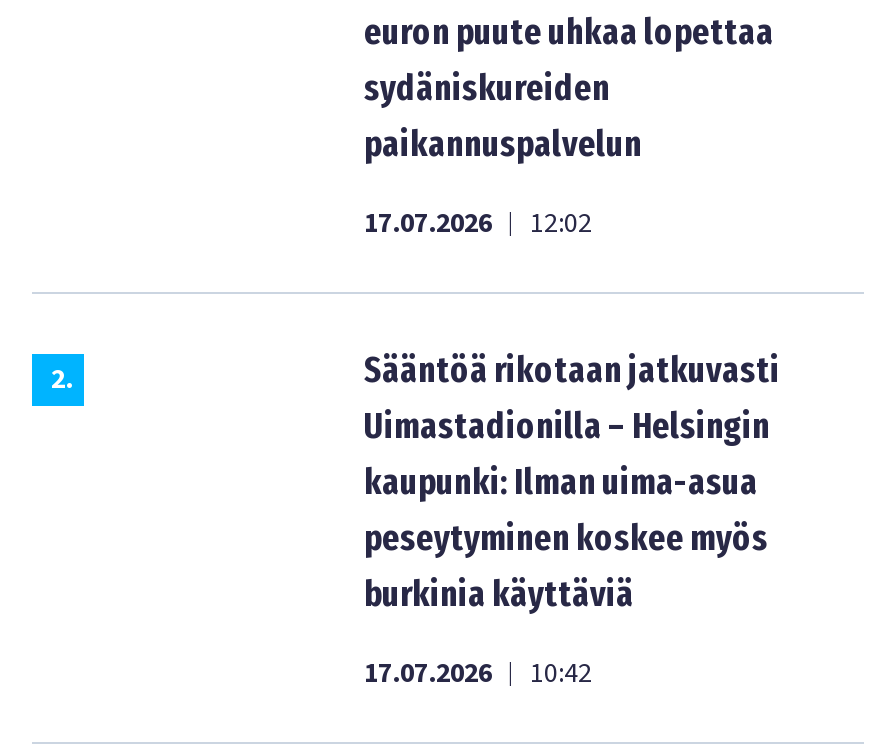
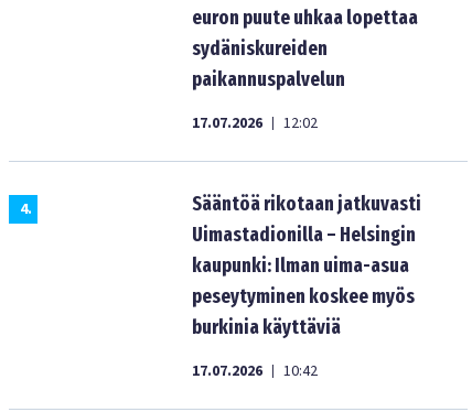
[51,360,73,400] 2. -> [19,198,31,220] 4.

